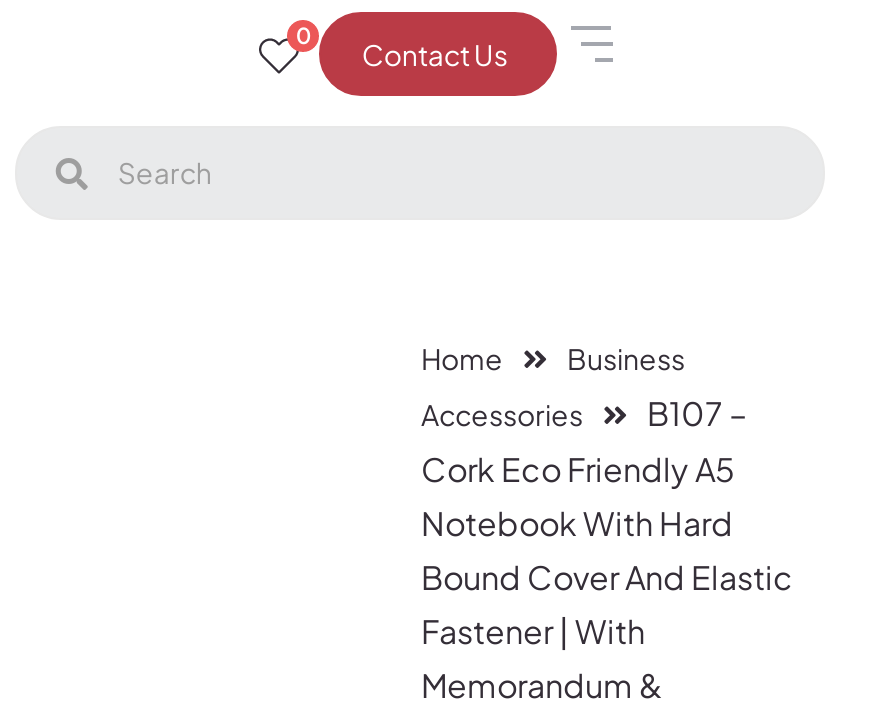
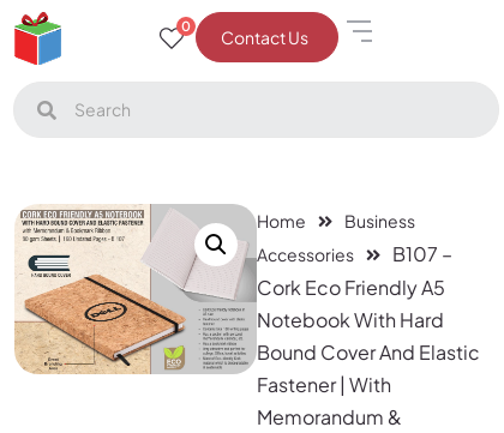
none -> [13,11,62,66] [image]
none -> [13,204,258,375] [image]

